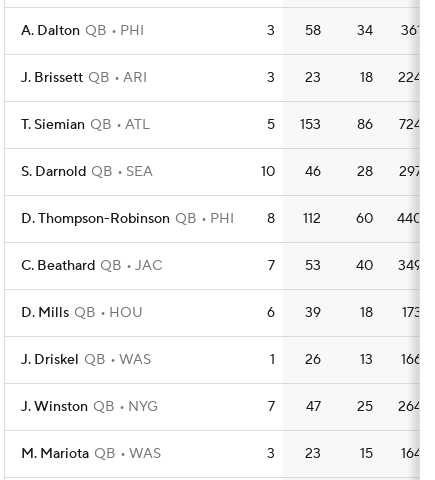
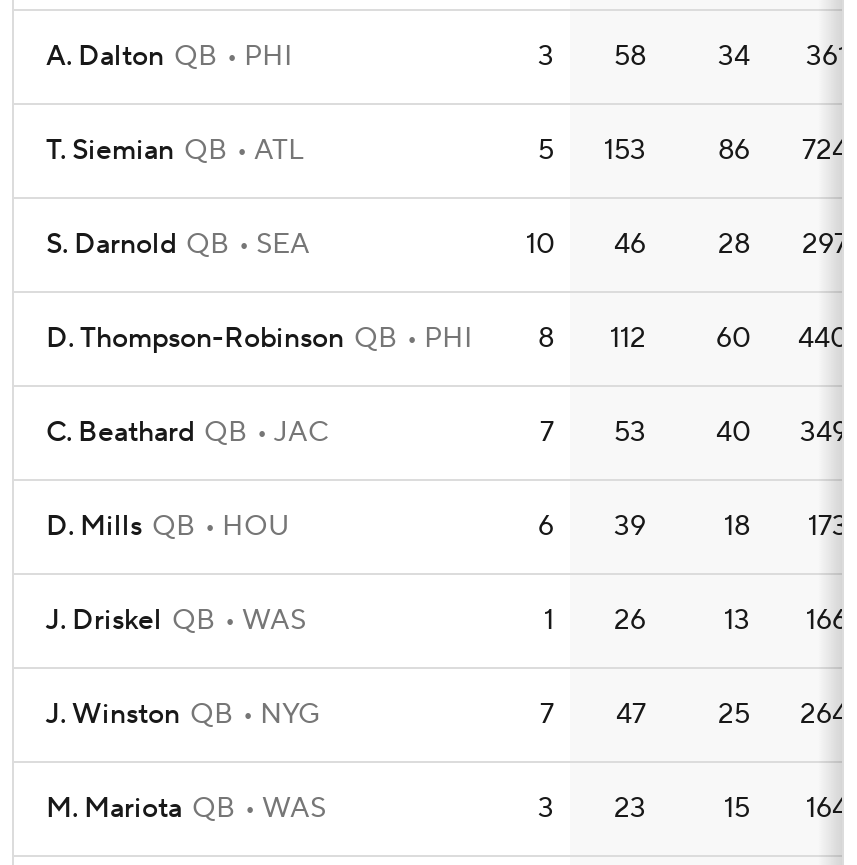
[21,69,422,87] J. Brissett QB ARI | 3 | 23 | 18 | 224 -> none

